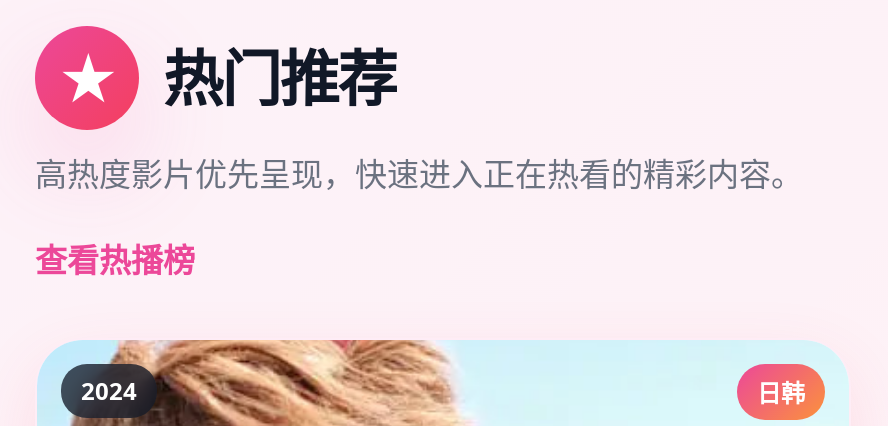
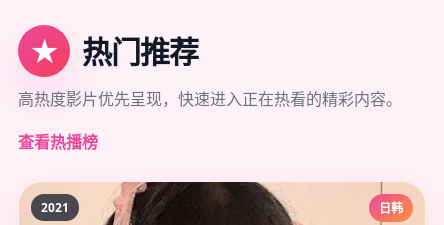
[81,374,137,408] 2024 -> [41,199,69,216] 2021

